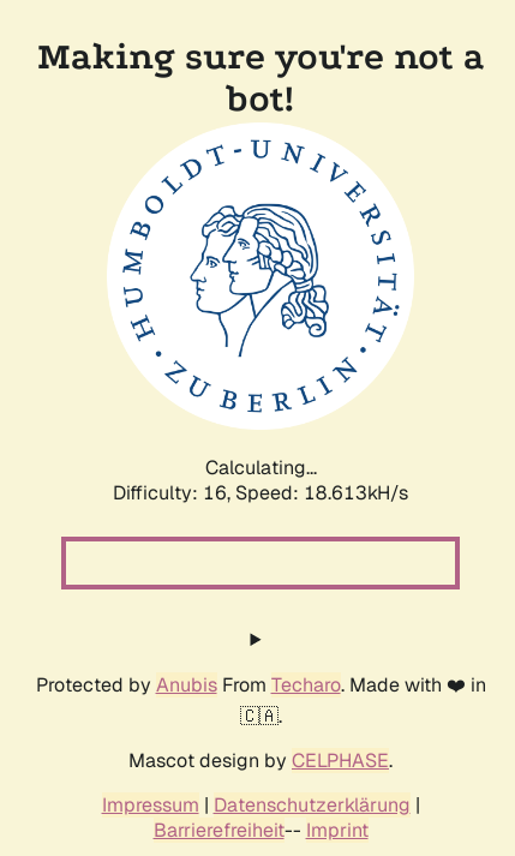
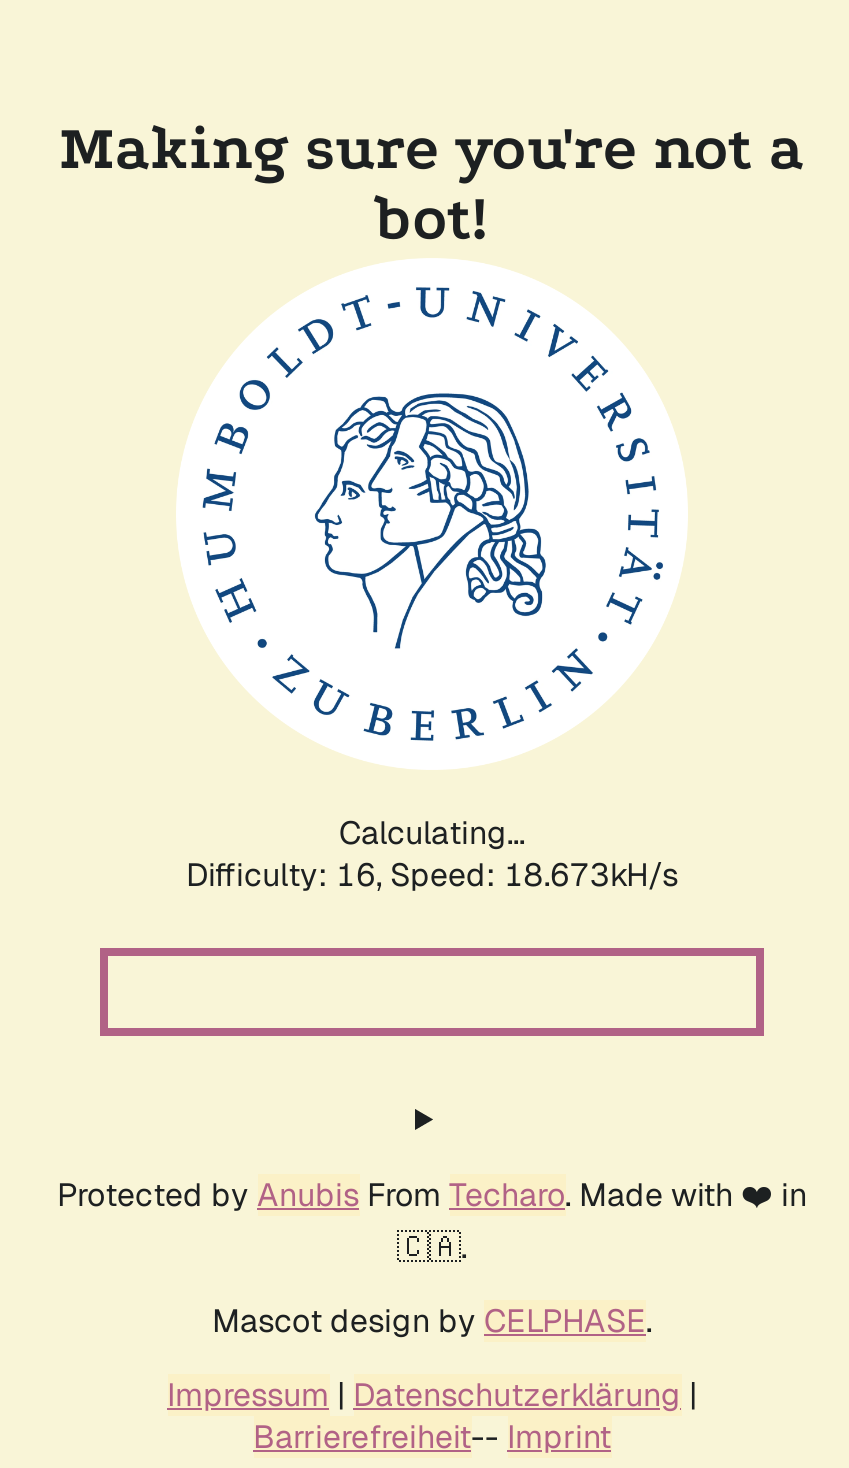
[113,480,408,505] Difficulty: 16, Speed: 18.613kH/s -> [186,854,678,896] Difficulty: 16, Speed: 18.673kH/s

